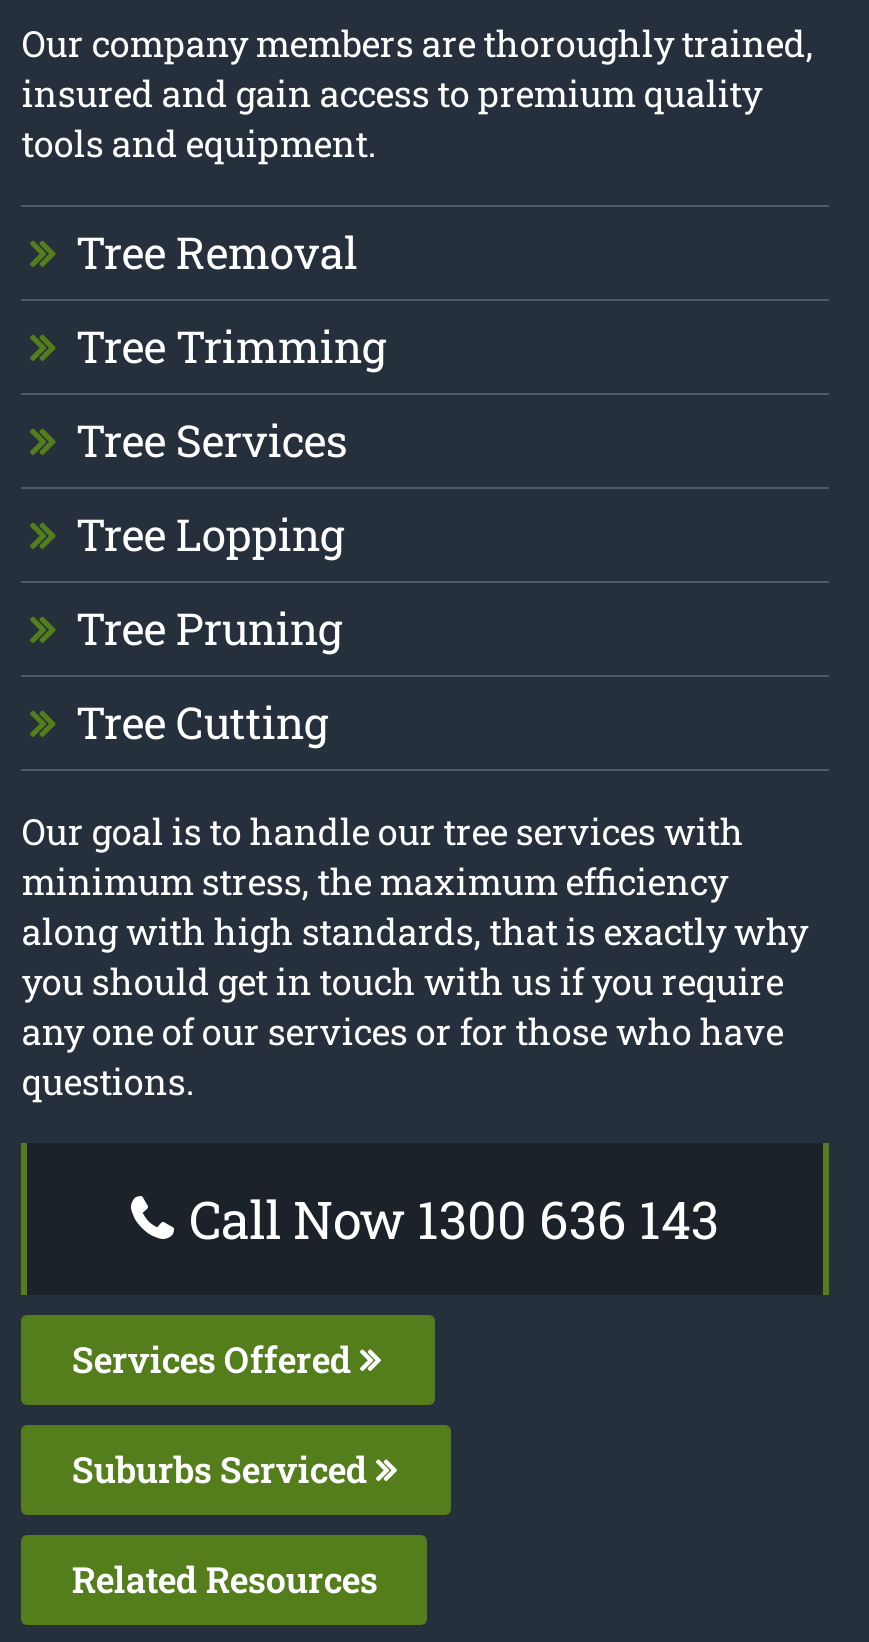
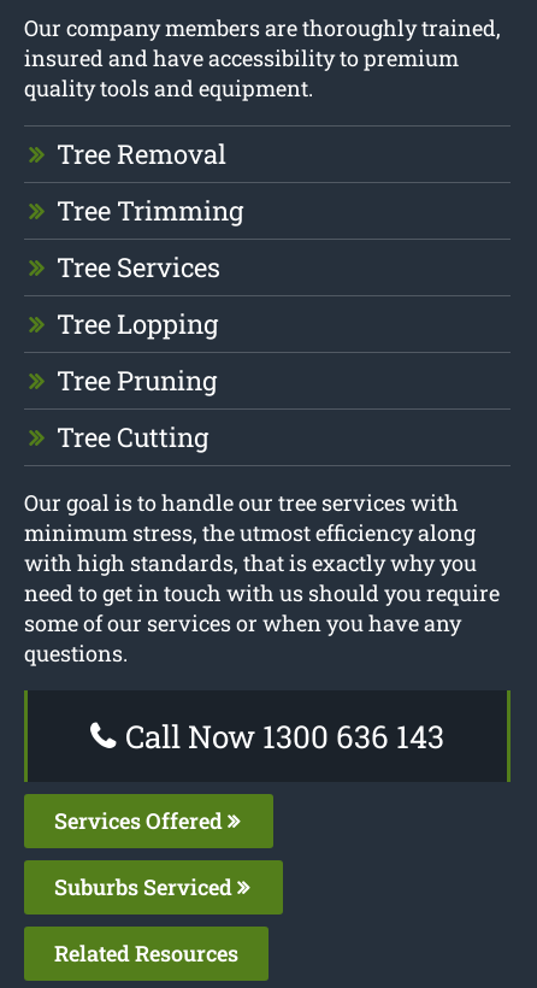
[22,70,762,168] insured and gain access to premium quality | tools and equipment. -> [25,44,459,103] insured and have accessibility to premium | quality tools and equipment.
[22,858,808,1056] minimum stress, the maximum efficiency | along with high standards, that is exactly why | you should get in touch with us if you require | any one of our services or for those who have -> [25,519,500,638] minimum stress, the utmost efficiency along | with high standards, that is exactly why you | need to get in touch with us should you require | some of our services or when you have any

